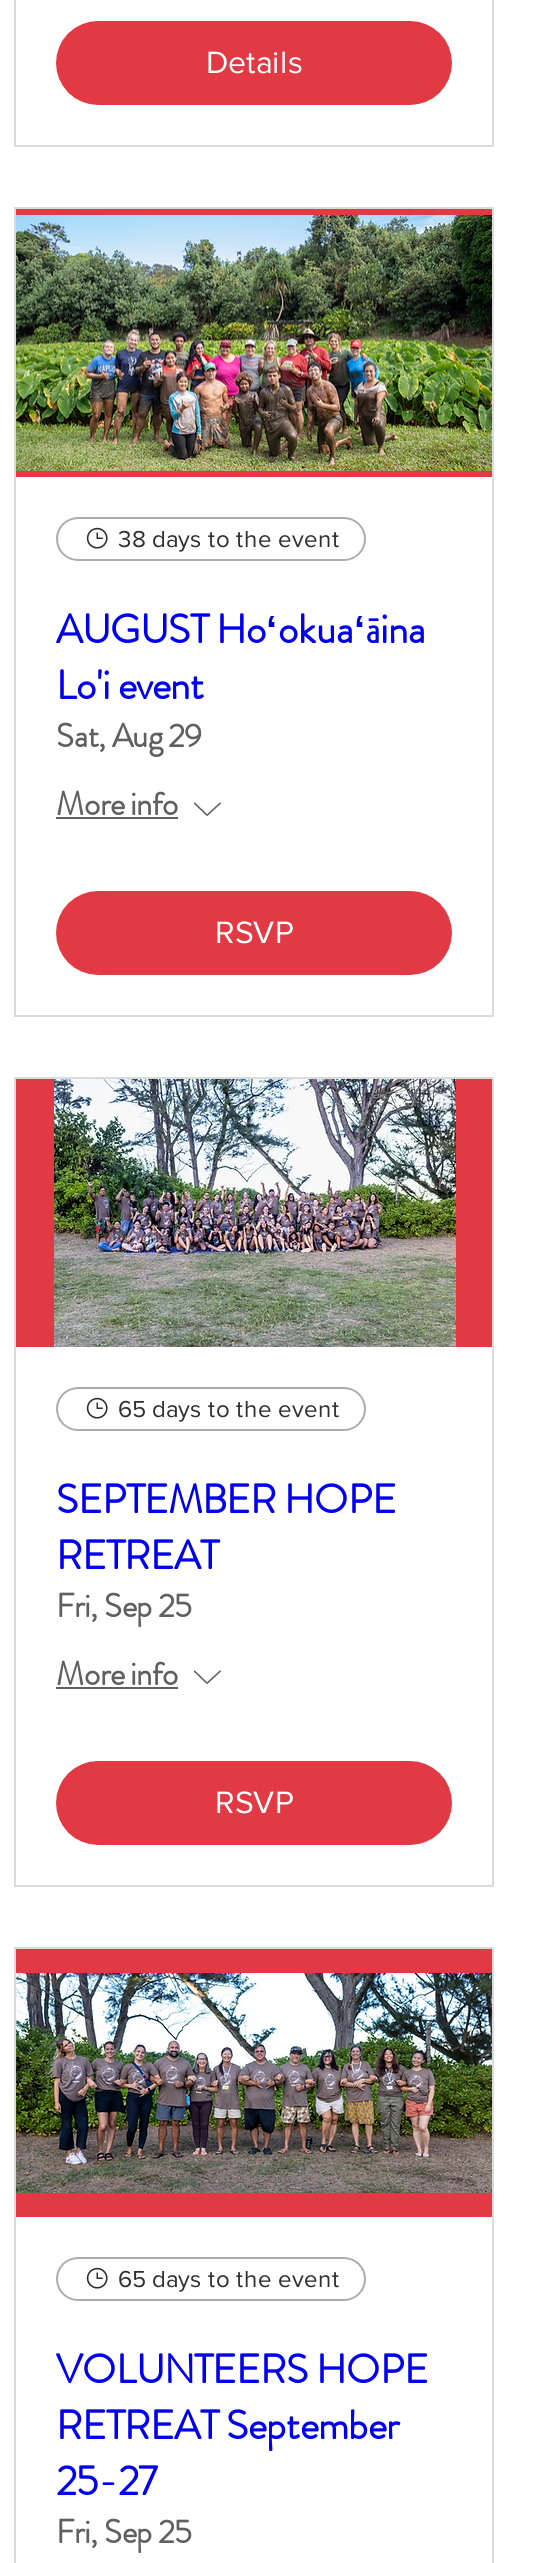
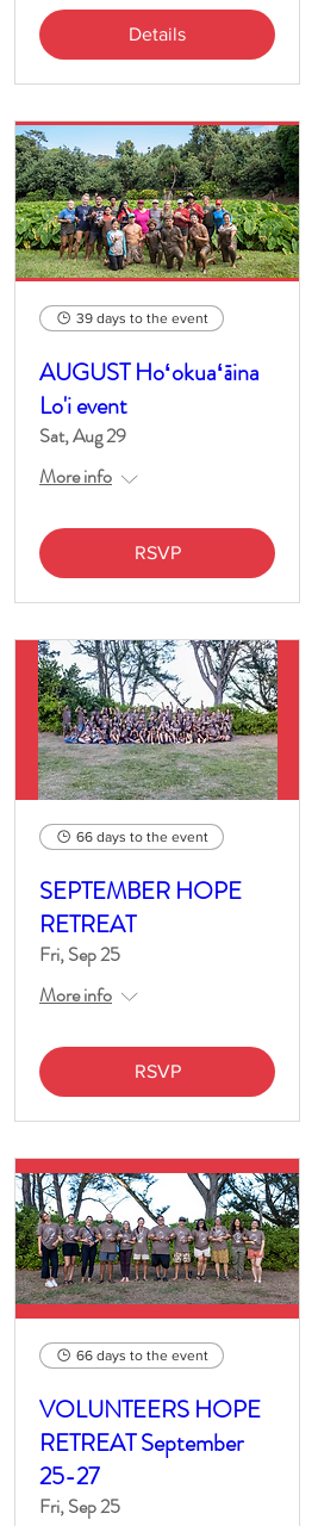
[118,525,340,553] 38 days to the event -> [76,310,208,326] 39 days to the event
[118,1394,340,1422] 65 days to the event -> [76,828,208,845] 66 days to the event
[118,2264,340,2292] 65 days to the event -> [76,1347,208,1363] 66 days to the event

